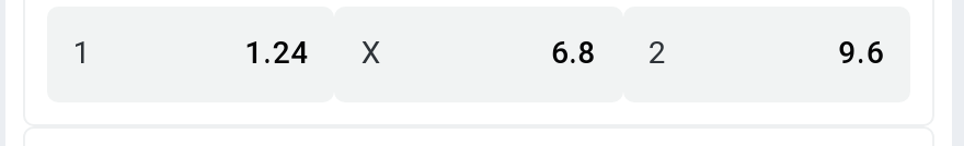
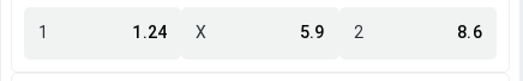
[551,35,667,70] 6.8 2 -> [300,23,363,42] 5.9 2
[838,35,884,70] 9.6 -> [457,23,482,42] 8.6

